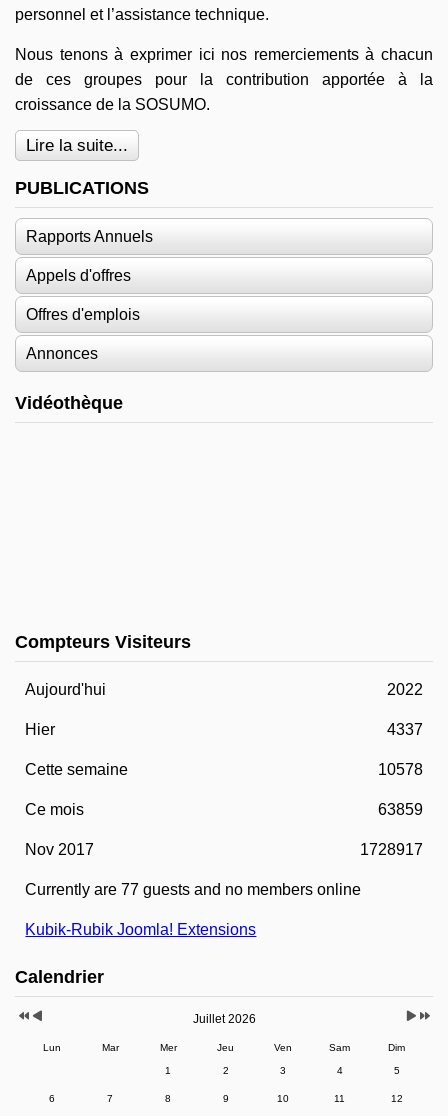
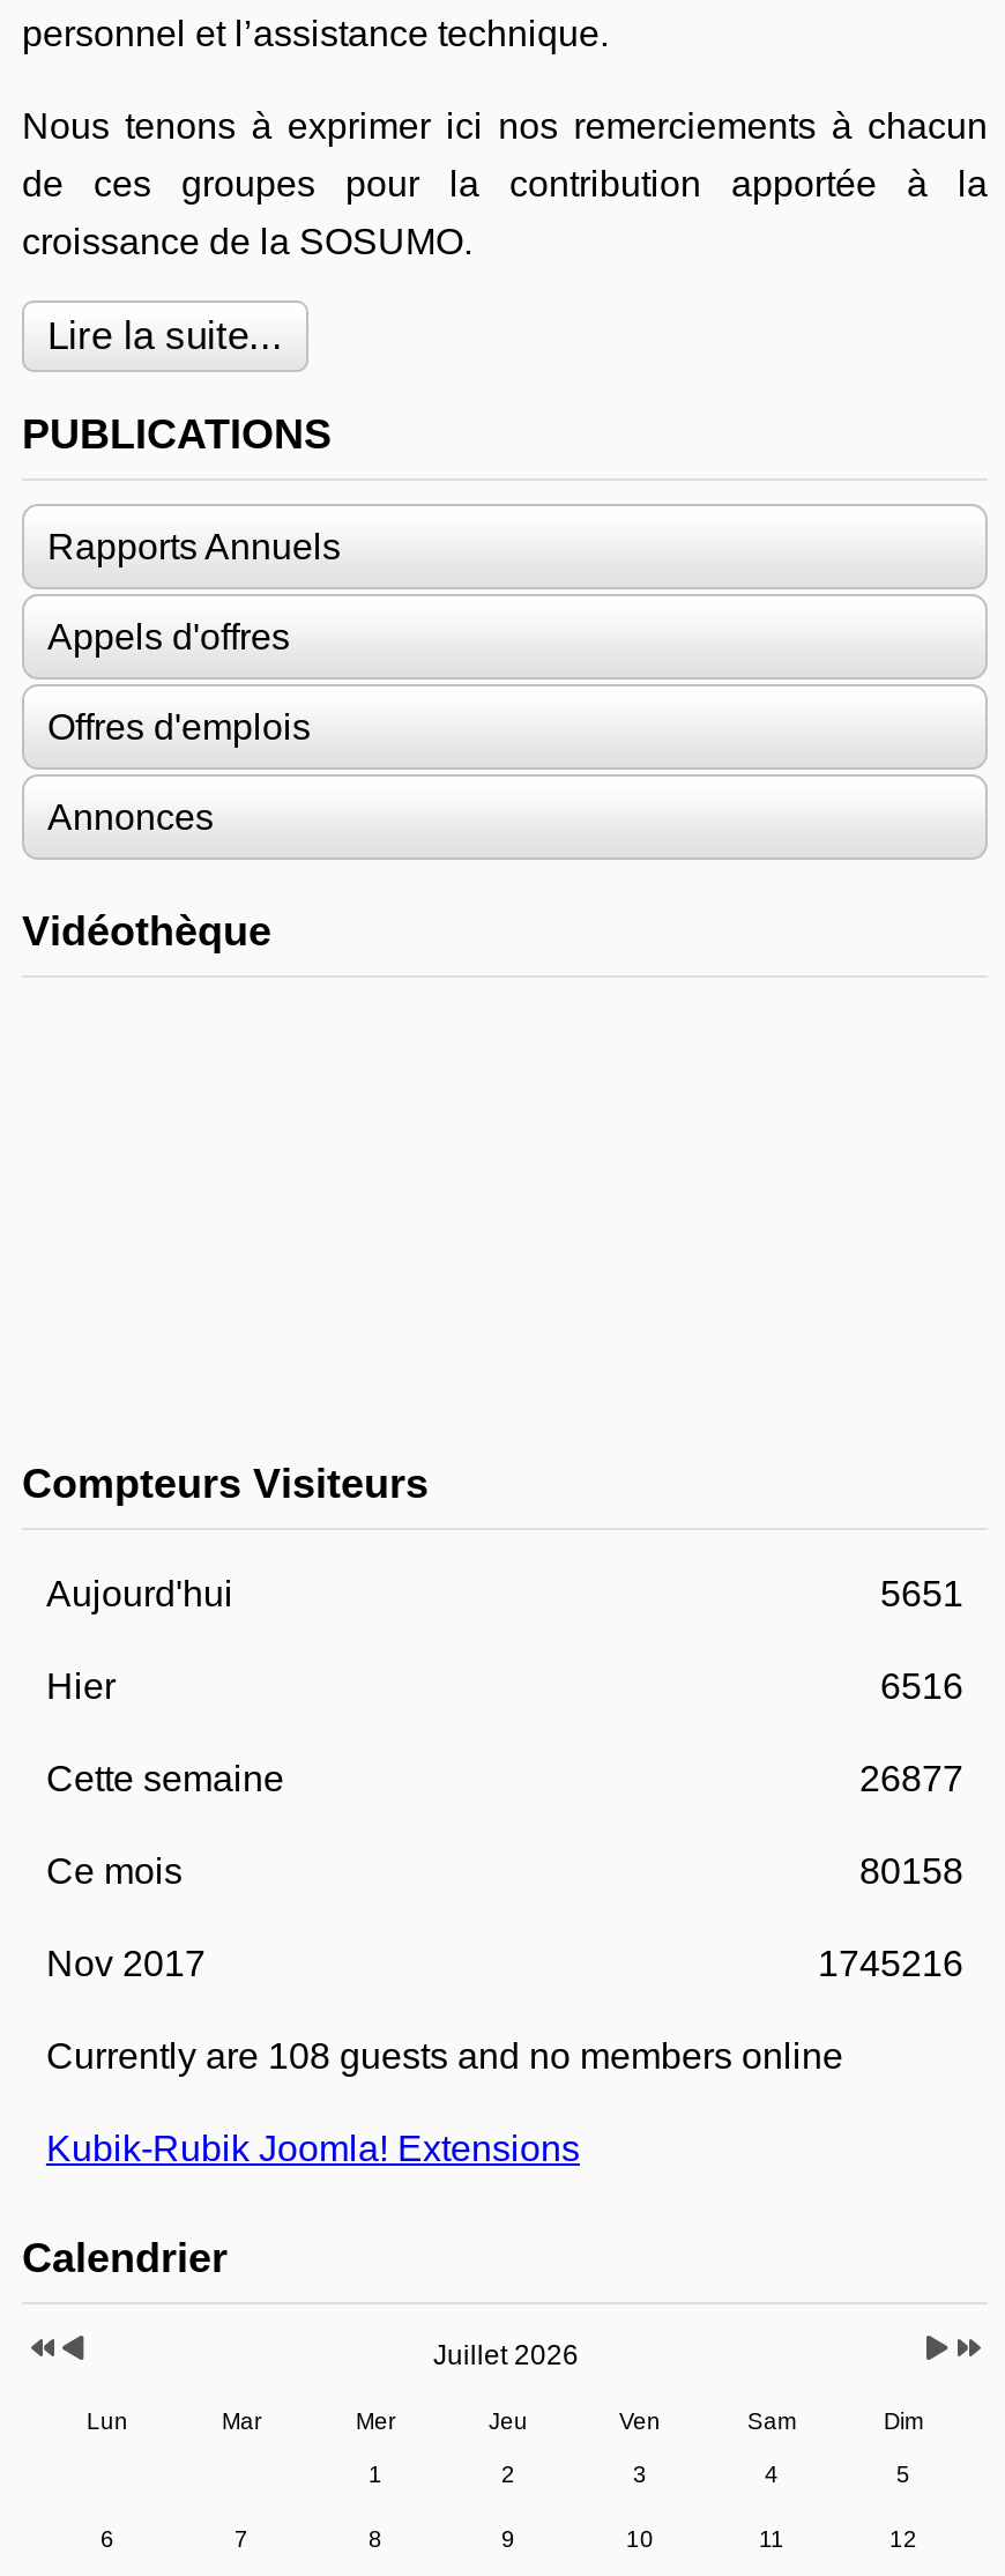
[386,681,422,698] 2022 -> [880,1574,963,1613] 5651
[386,721,422,738] 4337 -> [880,1666,963,1706] 6516
[377,761,422,778] 10578 -> [859,1759,963,1798] 26877
[377,801,422,818] 63859 -> [859,1851,963,1891] 80158
[359,841,422,858] 1728917 -> [818,1944,963,1983] 1745216
[25,881,361,898] Currently are 77 guests and no members online -> [46,2036,843,2076] Currently are 108 guests and no members online

